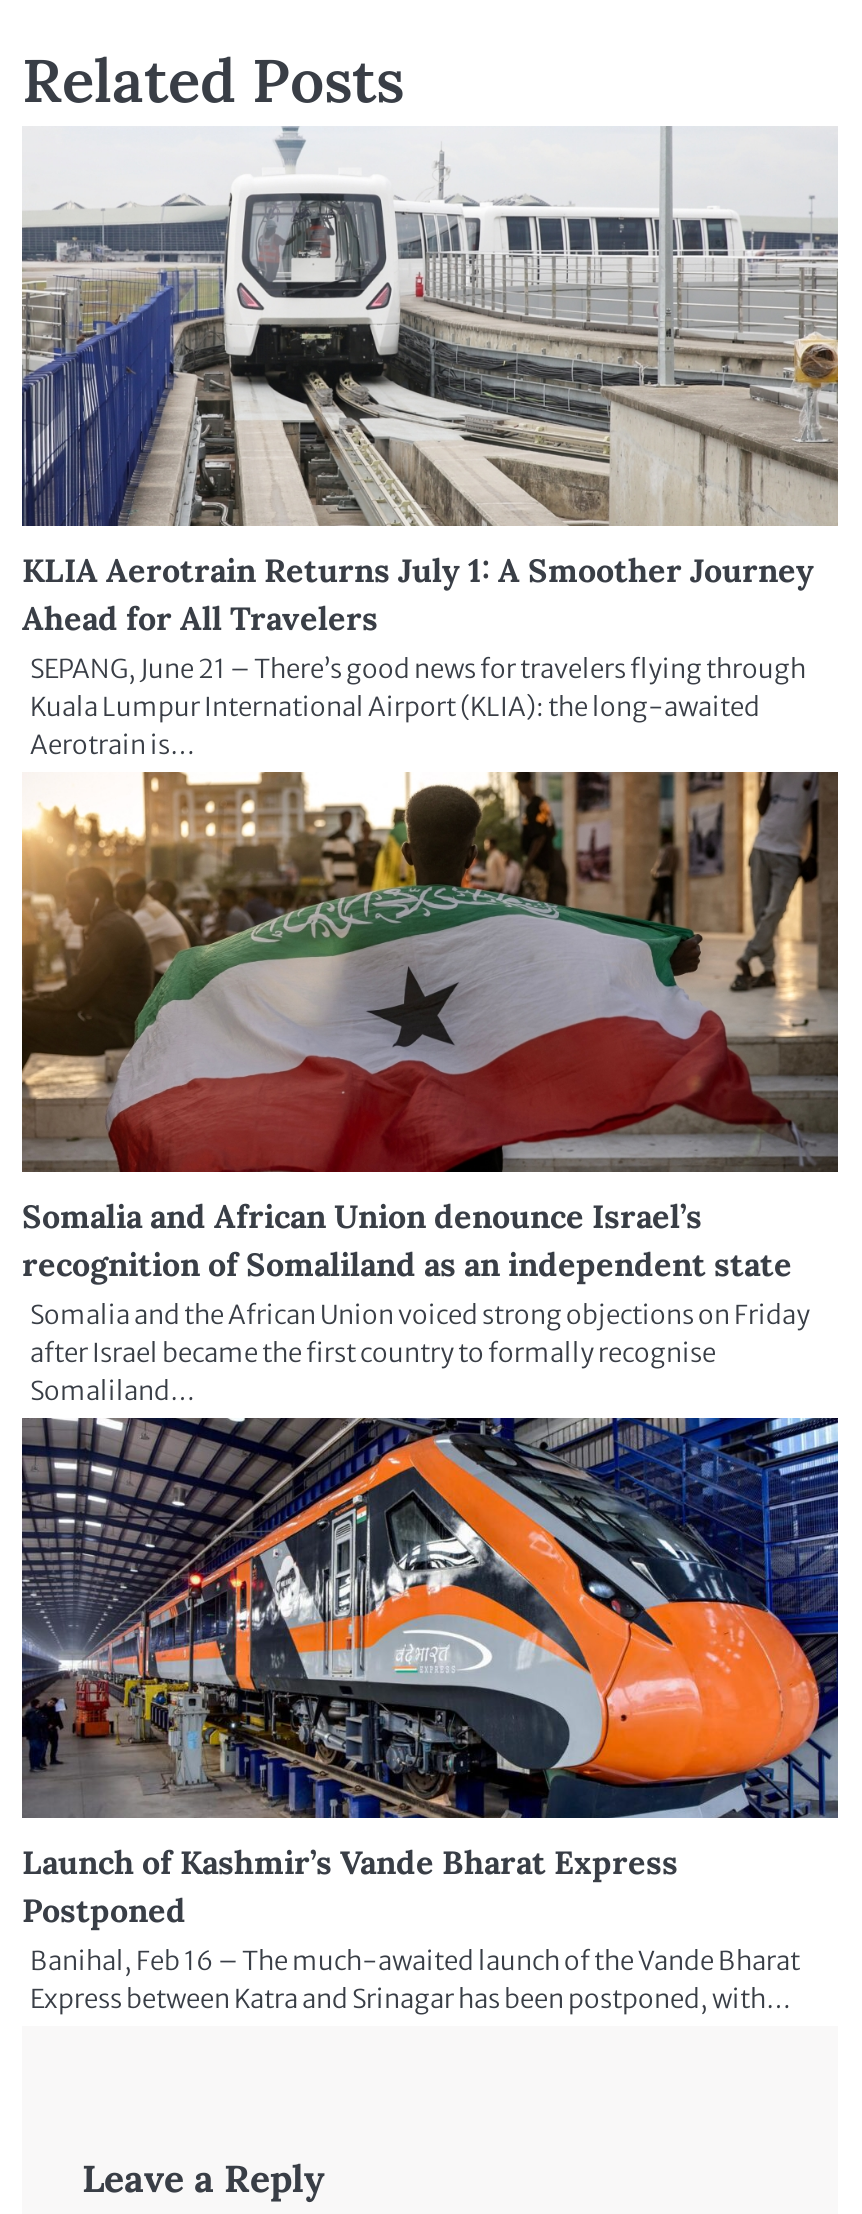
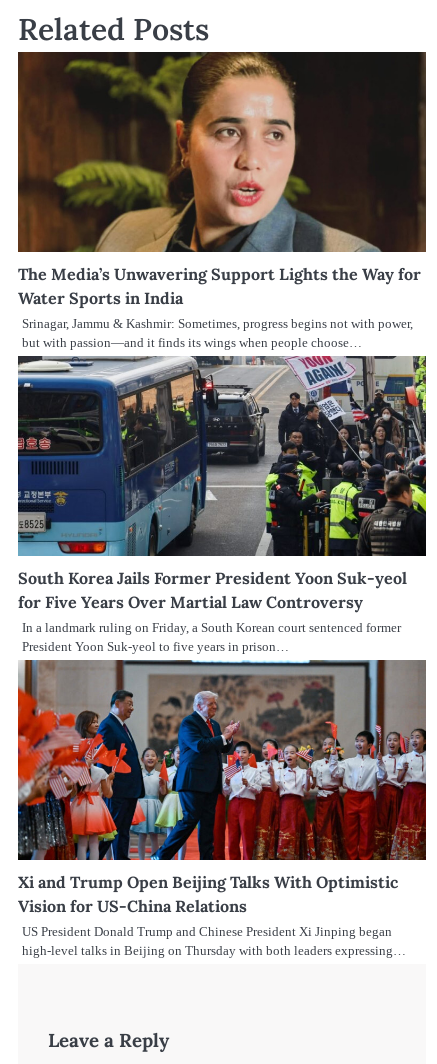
[20,126,838,528] [image] -> [17,51,427,218] [image]
[22,549,814,761] KLIA Aerotrain Returns July 1: A Smoother Journey | Ahead for All Travelers | SEPANG, June 21 – There’s good news for travelers flying through | Kuala Lumpur International Airport (KLIA): the long-awaited | Aerotrain is… -> [18,264,421,350] The Media’s Unwavering Support Lights the Way for | Water Sports in India | Srinagar, Jammu & Kashmir: Sometimes, progress begins not with power, | but with passion—and it finds its wings when people choose…
[20,774,840,1407] [image] | Somalia and African Union denounce Israel’s | recognition of Somaliland as an independent state | Somalia and the African Union voiced strong objections on Friday | after Israel became the first country to formally recognise | Somaliland… -> [17,355,427,654] [image] | South Korea Jails Former President Yoon Suk-yeol | for Five Years Over Martial Law Controversy | In a landmark ruling on Friday, a South Korean court sentenced former | President Yoon Suk-yeol to five years in prison…
[20,1416,840,2015] [image] | Launch of Kashmir’s Vande Bharat Express | Postponed | Banihal, Feb 16 – The much-awaited launch of the Vande Bharat | Express between Katra and Srinagar has been postponed, with… -> [17,662,427,958] [image] | Xi and Trump Open Beijing Talks With Optimistic | Vision for US-China Relations | US President Donald Trump and Chinese President Xi Jinping began | high-level talks in Beijing on Thursday with both leaders expressing…

